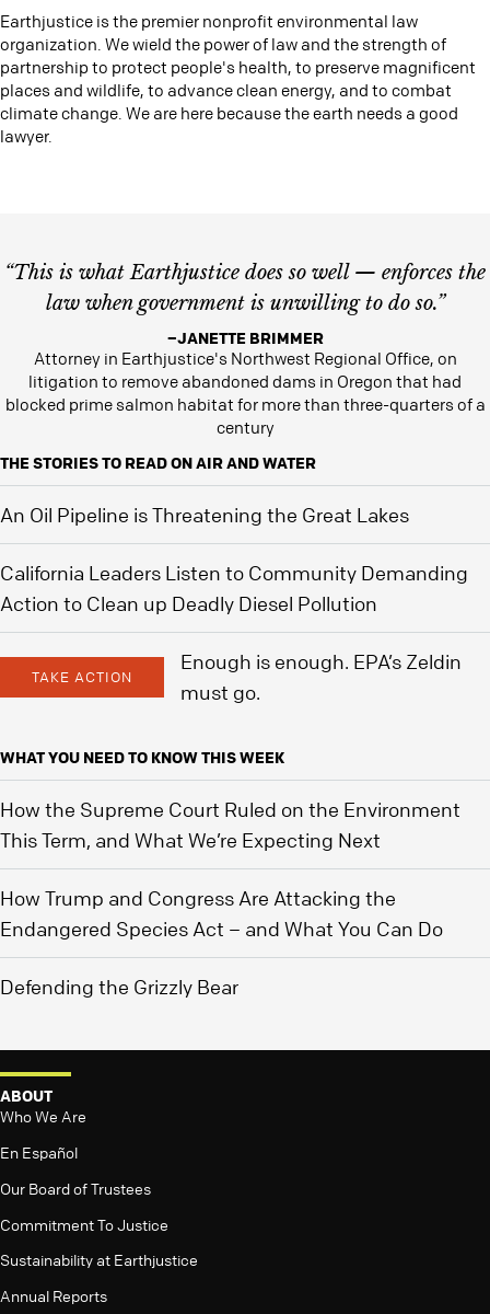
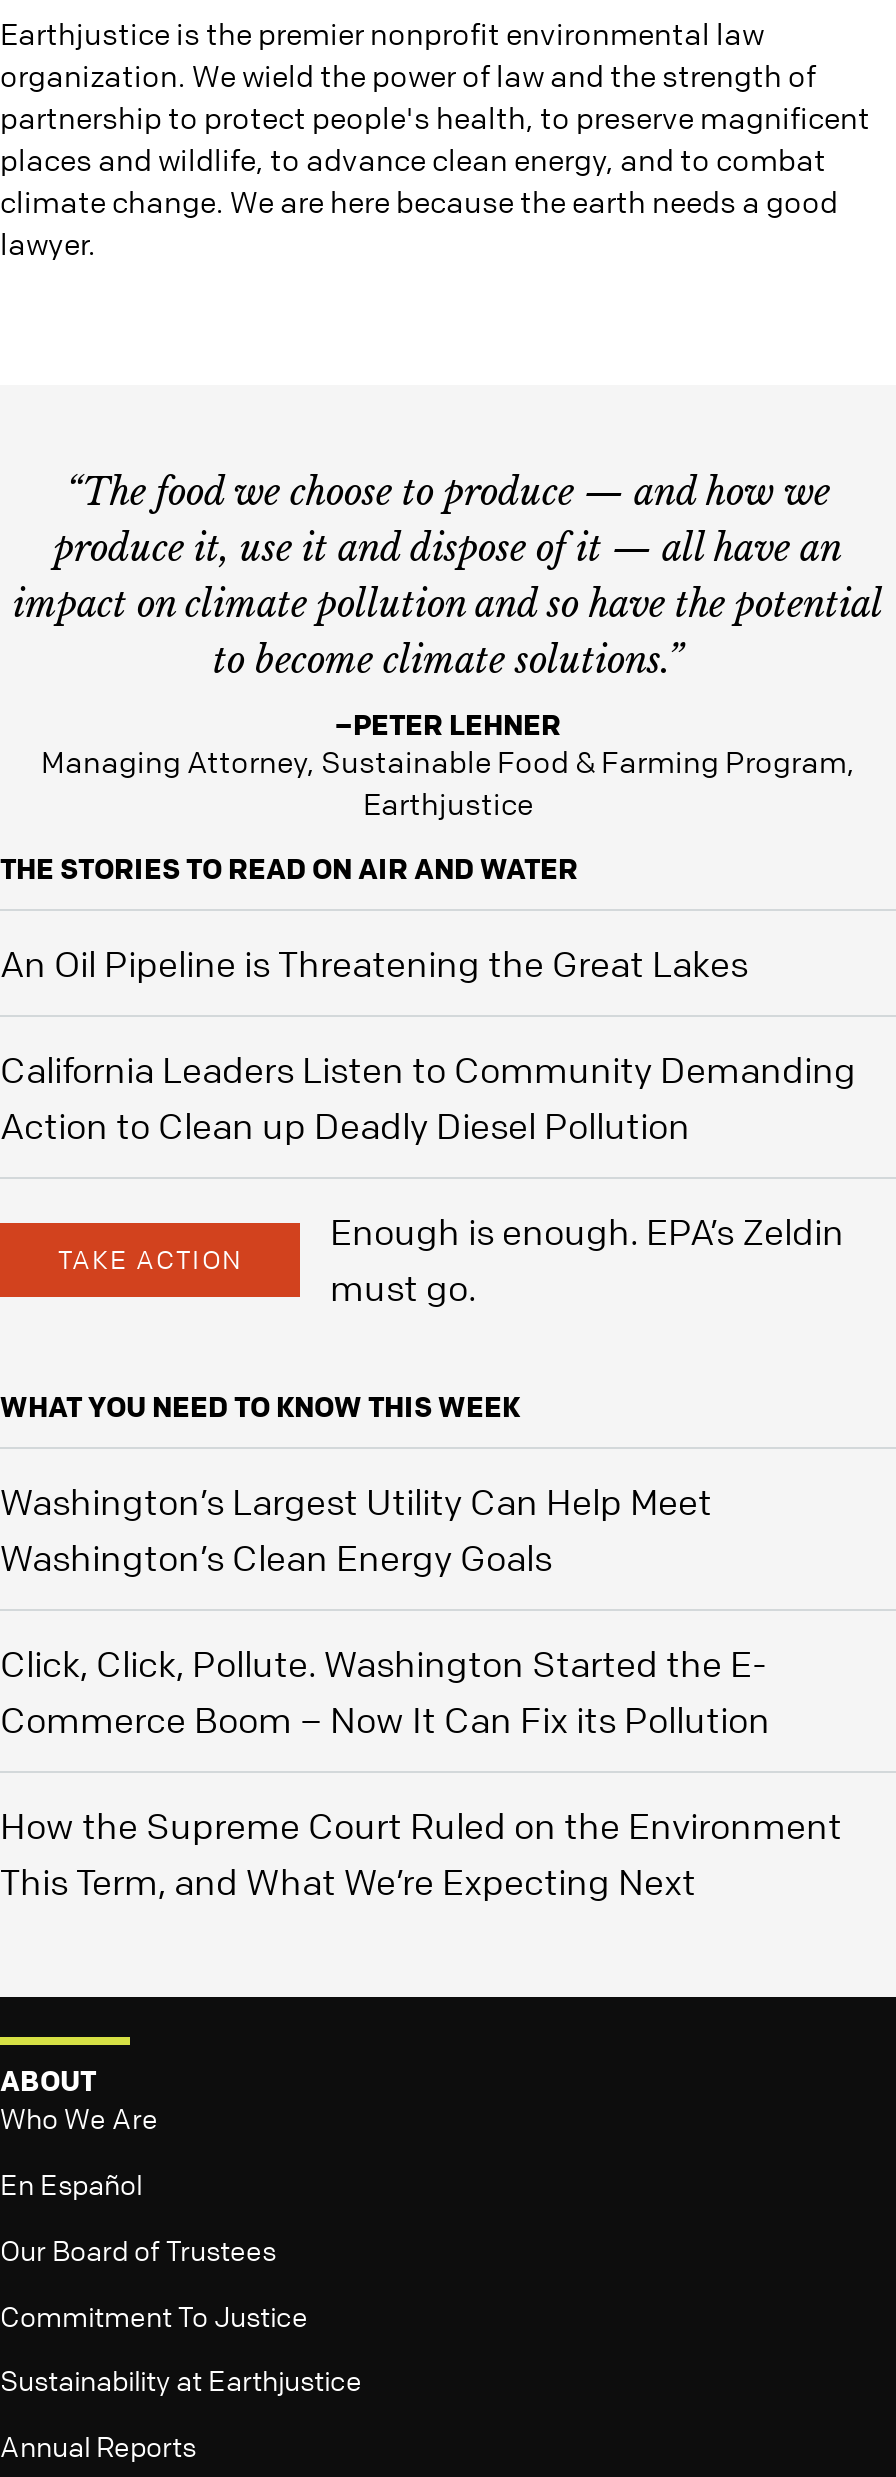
[4,261,486,315] “This is what Earthjustice does so well — enforces the | law when government is unwilling to do so.” -> [13,471,883,683] “The food we choose to produce — and how we | produce it, use it and dispose of it — all have an | impact on climate pollution and so have the potential | to become climate solutions.”
[5,327,485,438] –JANETTE BRIMMER | Attorney in Earthjustice's Northwest Regional Office, on | litigation to remove abandoned dams in Oregon that had | blocked prime salmon habitat for more than three-quarters of a | century -> [41,705,855,823] –PETER LEHNER | Managing Attorney, Sustainable Food & Farming Program, | Earthjustice
none -> [0,1479,770,1741] Washington’s Largest Utility Can Help Meet | Washington’s Clean Energy Goals | Click, Click, Pollute. Washington Started the E- | Commerce Boom – Now It Can Fix its Pollution
moved [0,797,460,852] -> [0,1803,842,1903]: How the Supreme Court Ruled on the Environment | This Term, and What We’re Expecting Next
[0,886,443,999] How Trump and Congress Are Attacking the | Endangered Species Act – and What You Can Do | Defending the Grizzly Bear -> none

